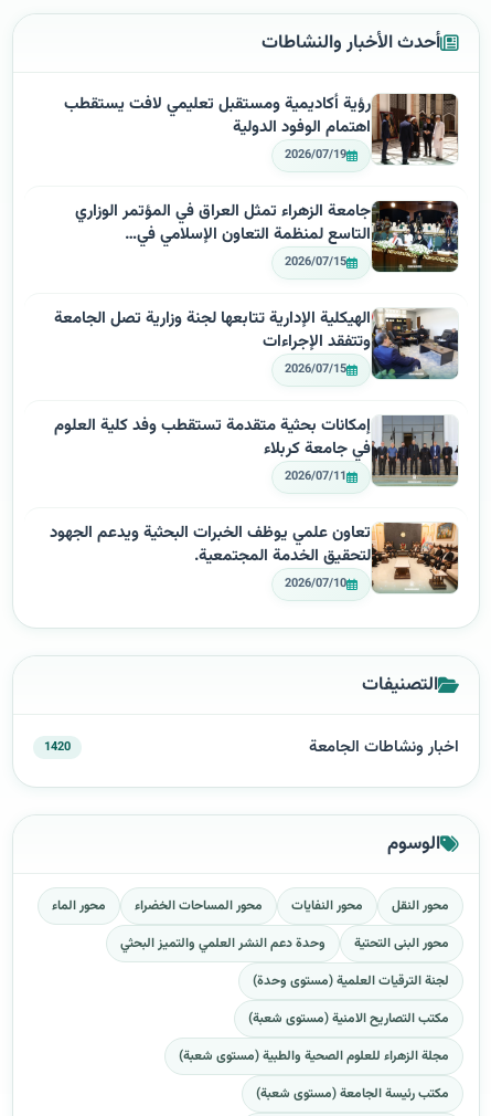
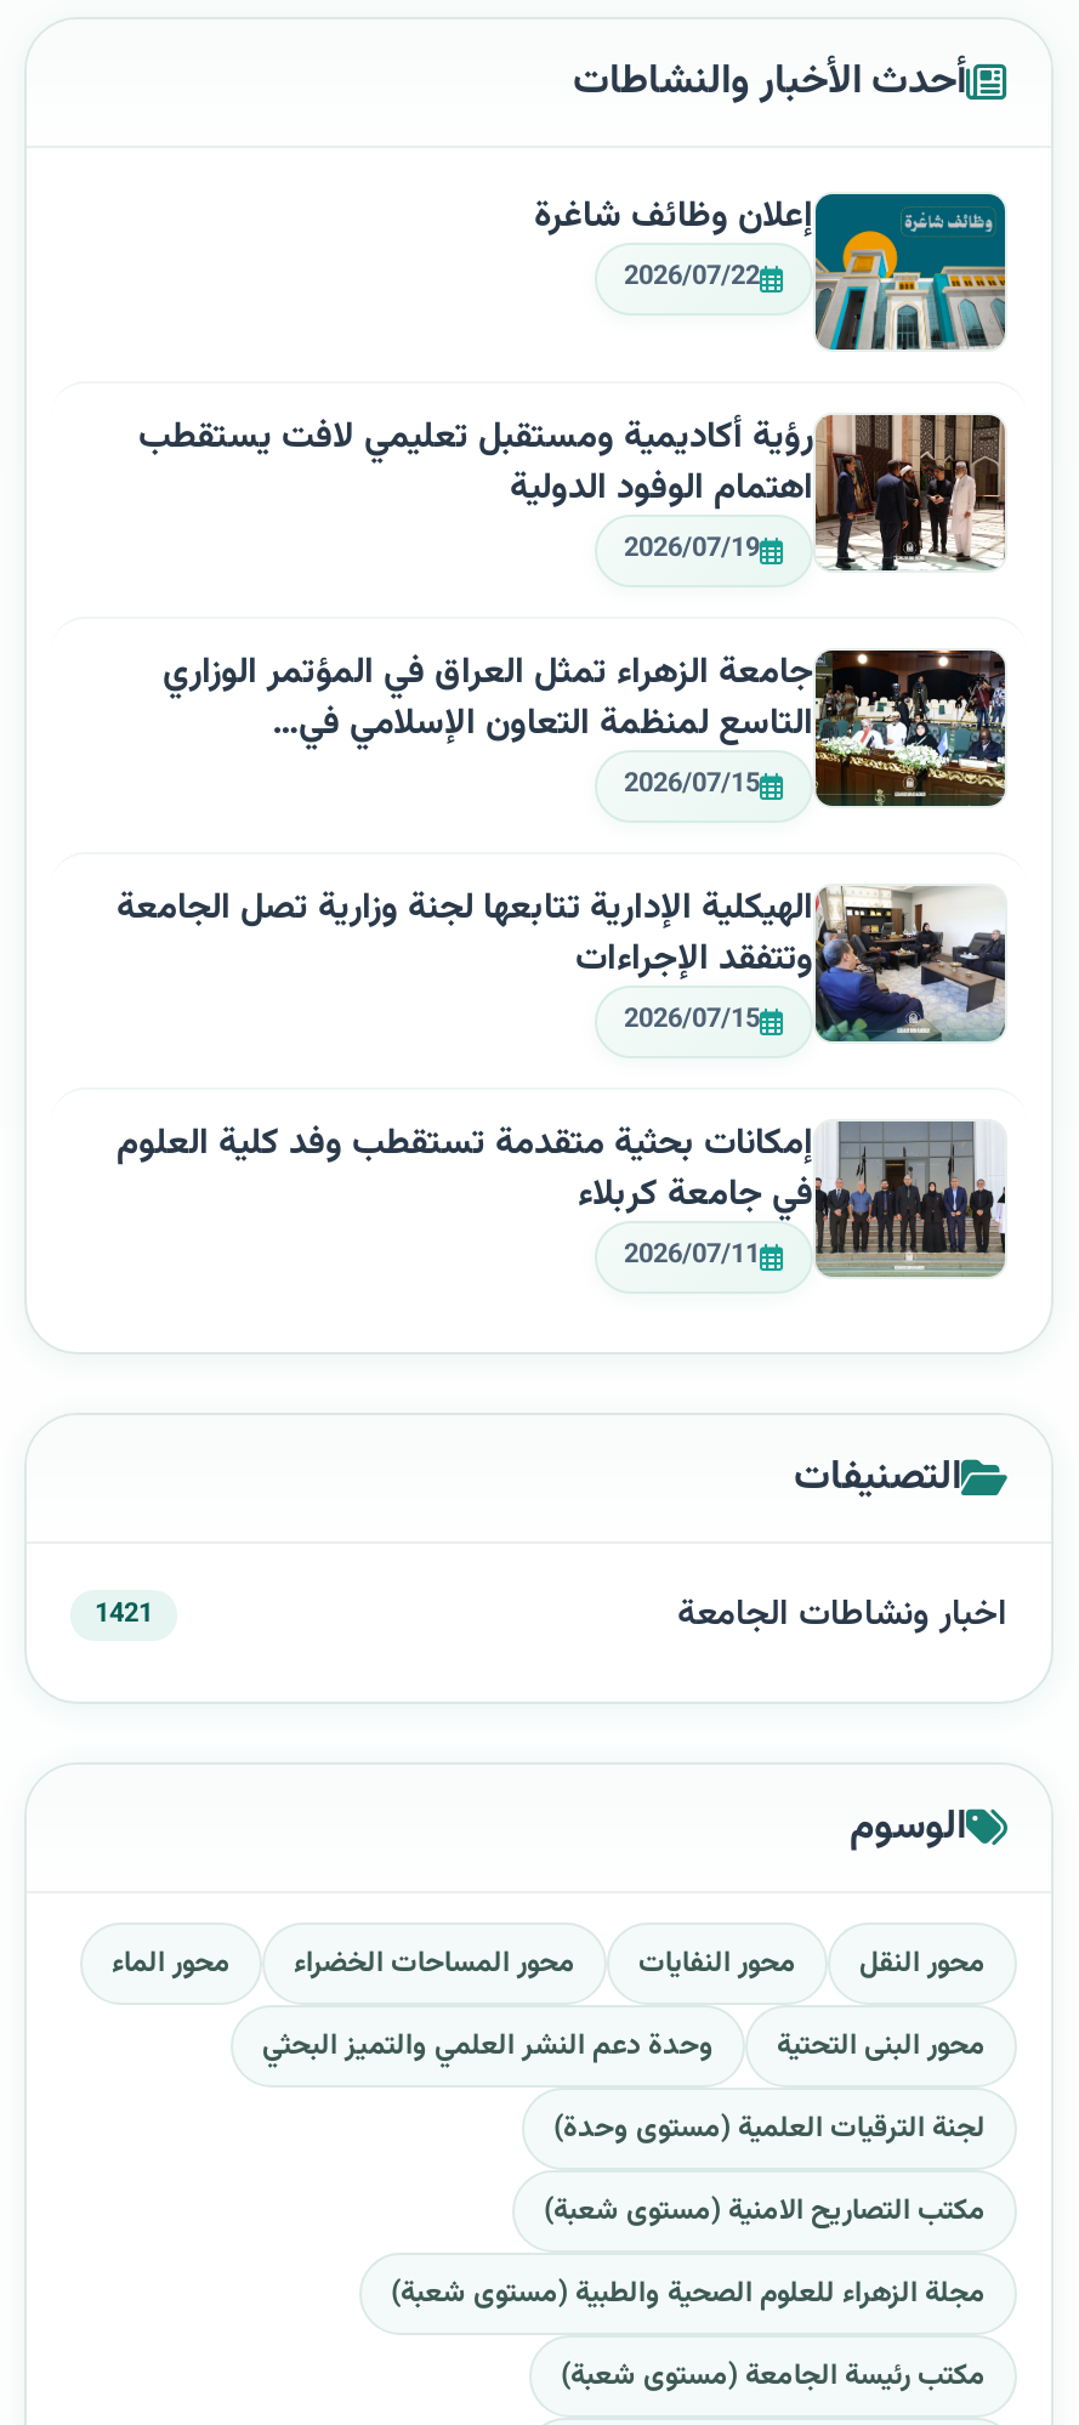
none -> [534,190,1007,352] [image] | إعلان وظائف شاغرة | 2026/07/22
moved [54,92,460,487] -> [117,410,1010,1278]: [image] | رؤية أكاديمية ومستقبل تعليمي لافت يستقطب | اهتمام الوفود الدولية | ... | في جامعة كربلاء | 2026/07/11
[50,521,459,594] [image] | تعاون علمي يوظف الخبرات البحثية ويدعم الجهود | لتحقيق الخدمة المجتمعية. | 2026/07/10 -> none
[44,738,71,757] 1420 -> [95,1596,153,1637] 1421

